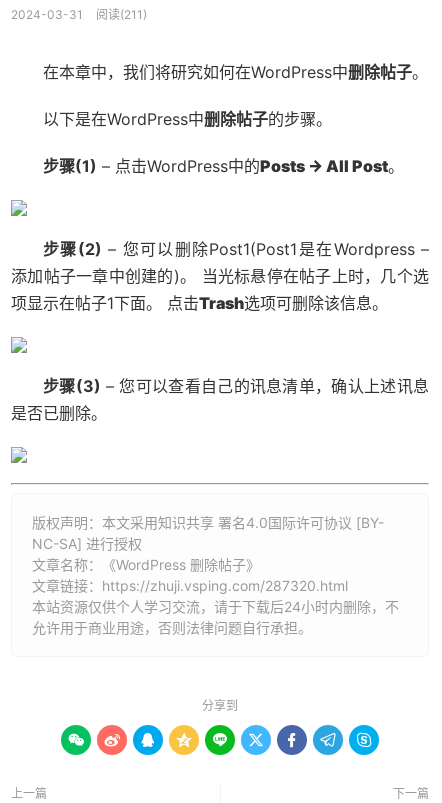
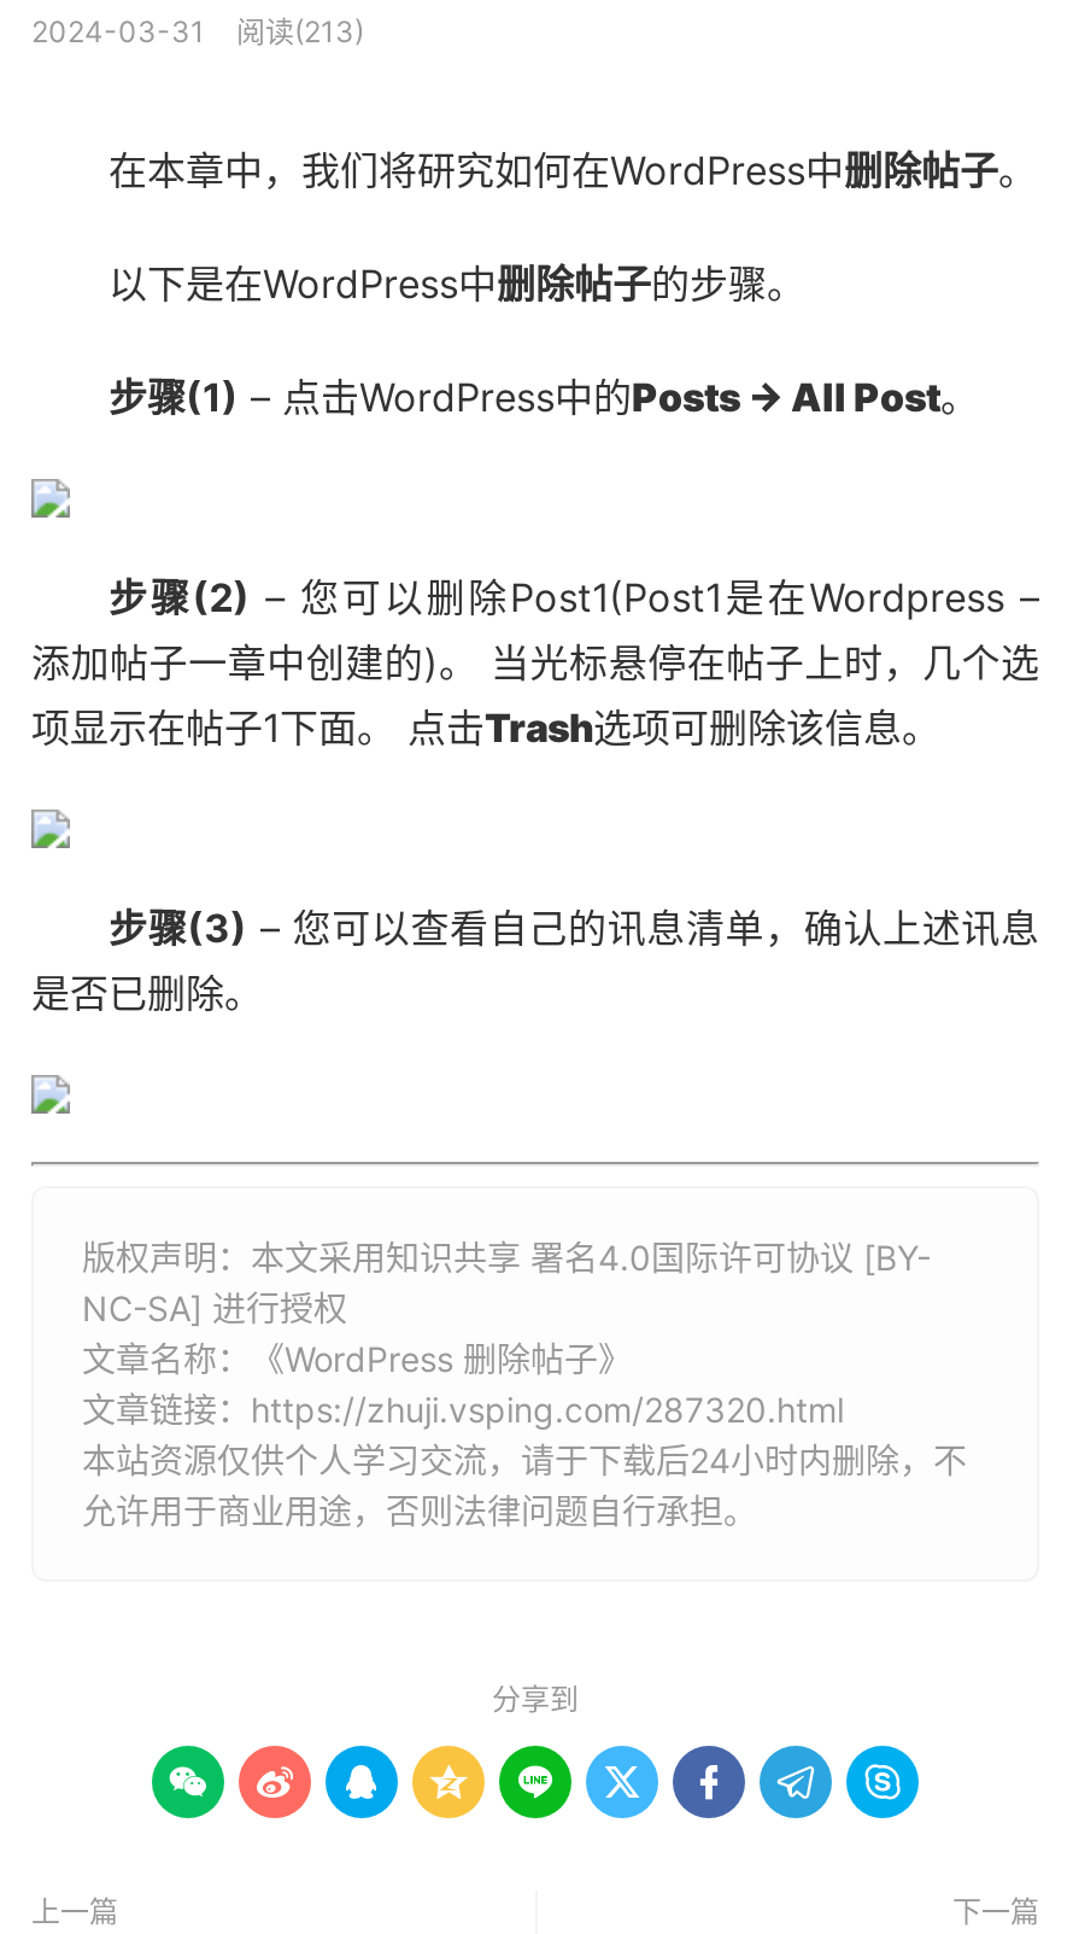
[11,7,147,22] 2024-03-31 阅读(211) -> [31,13,364,49] 2024-03-31 阅读(213)

